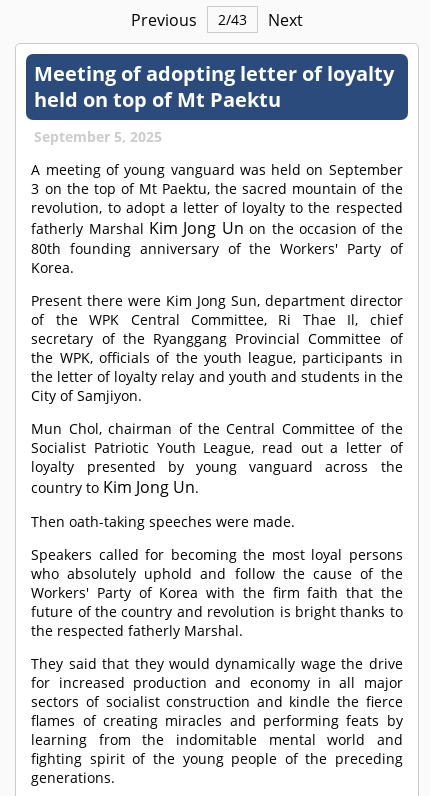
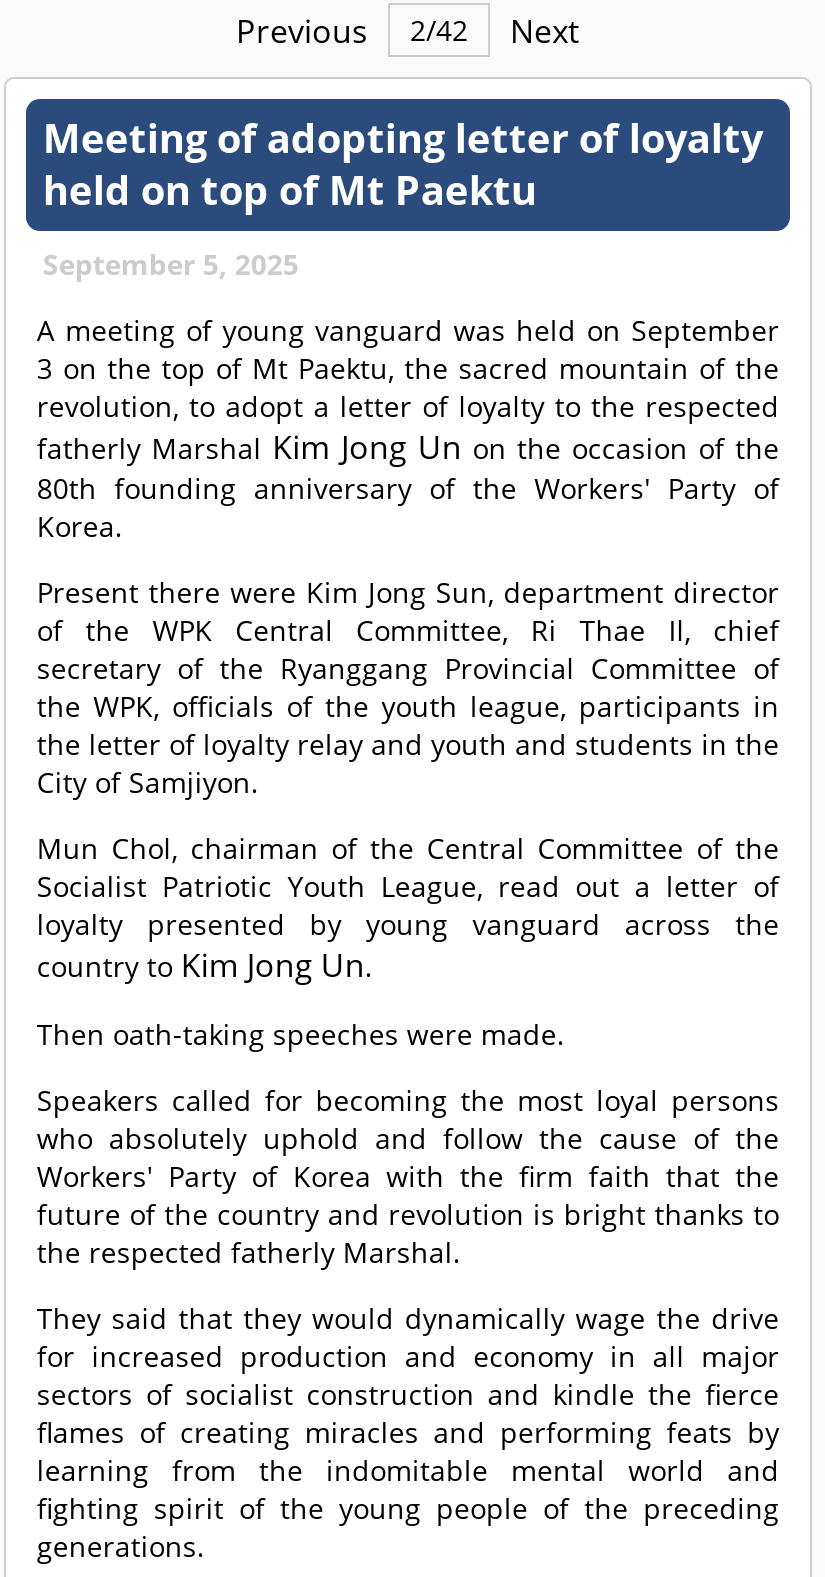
[131,9,303,31] Previous 2/43 Next -> [236,9,580,53] Previous 2/42 Next

